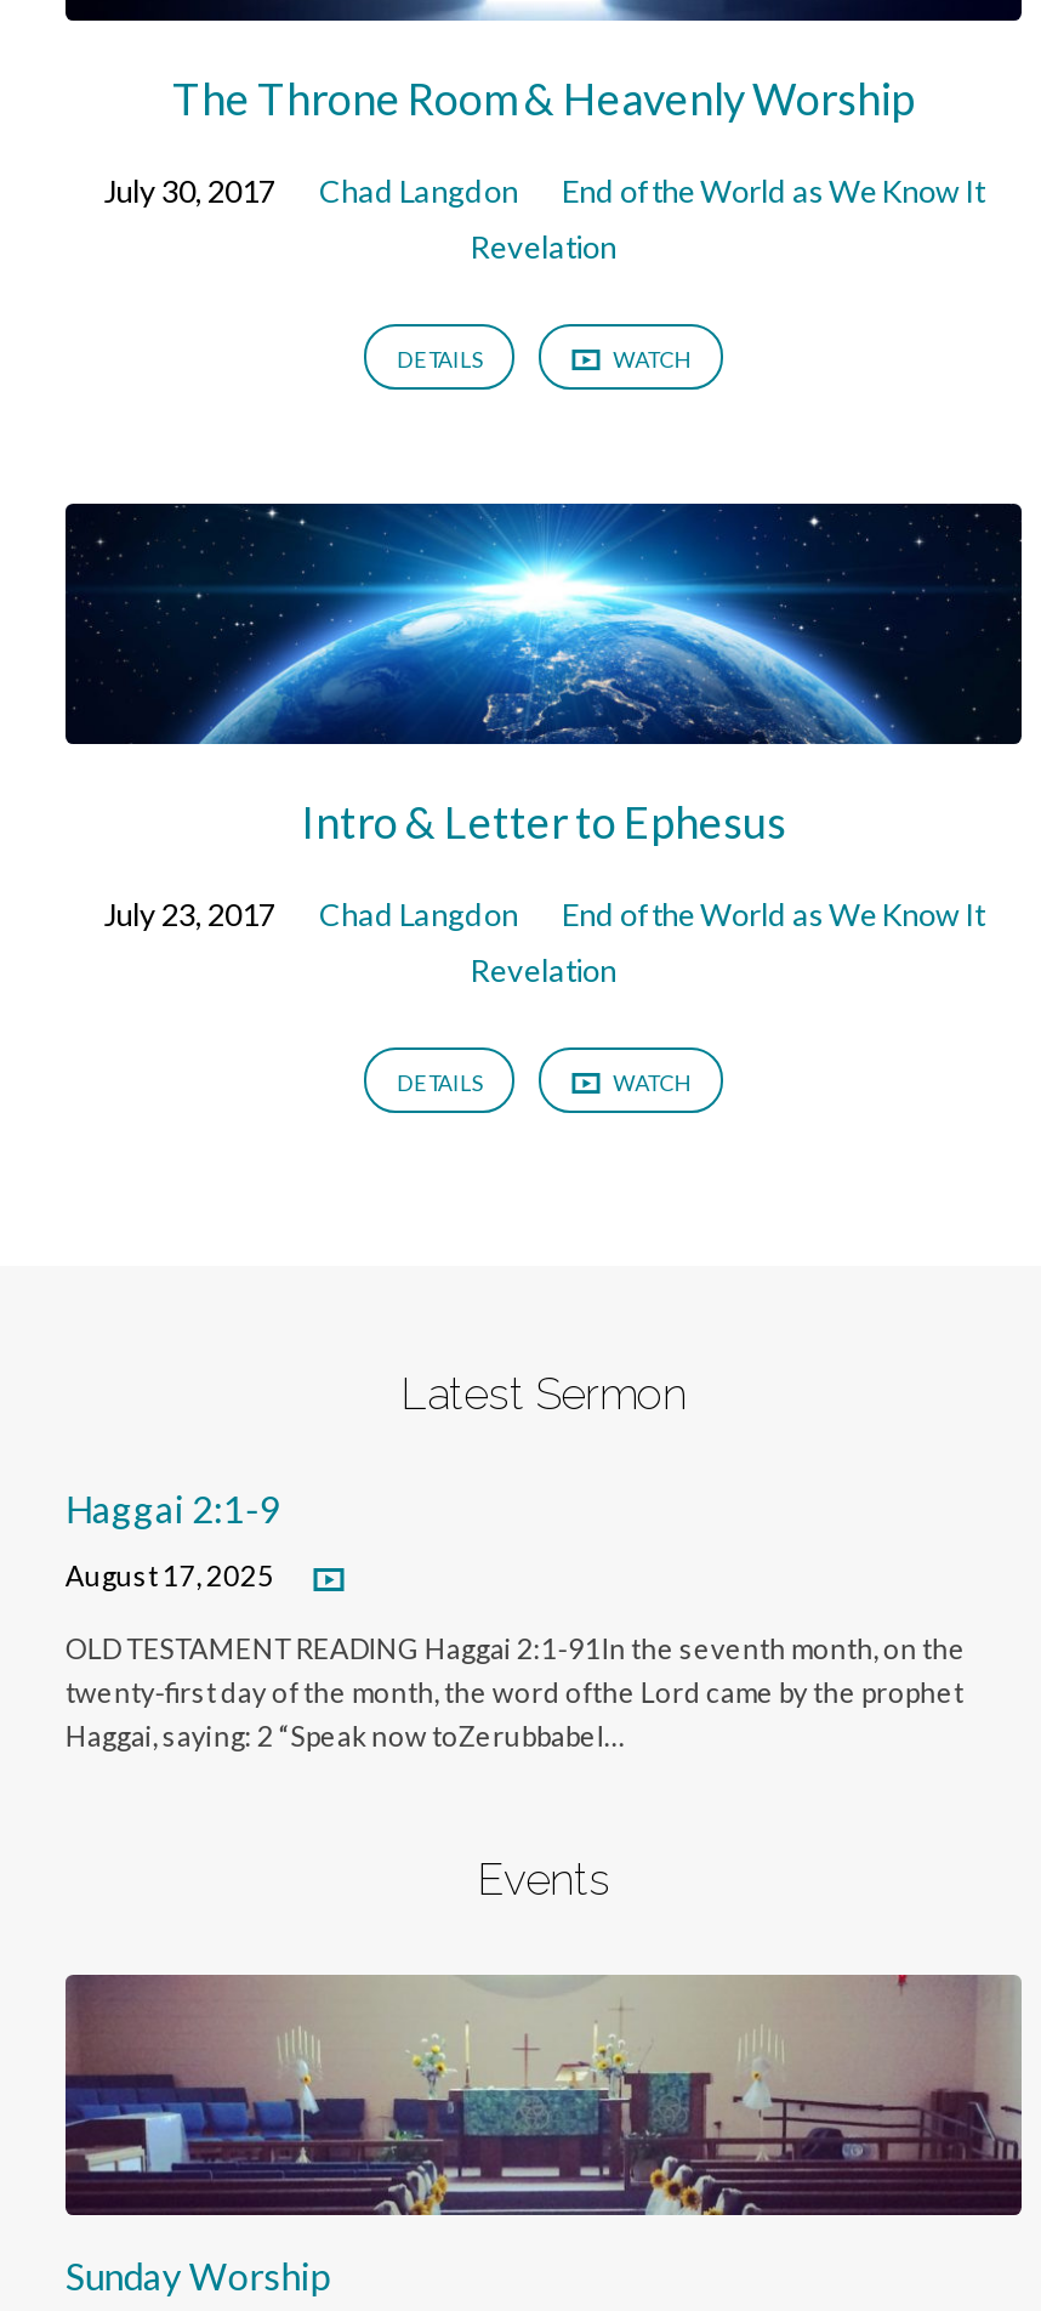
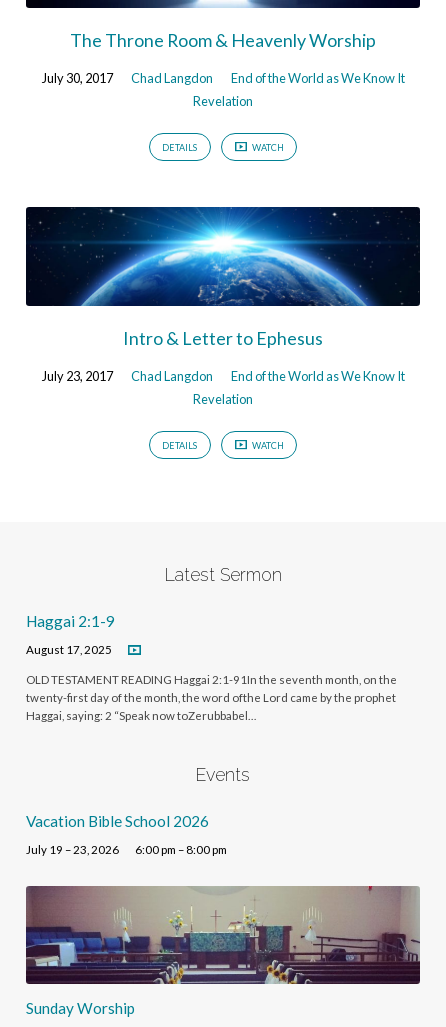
none -> [26,812,227,855] Vacation Bible School 2026 | July 19 – 23, 2026 | 6:00 pm – 8:00 pm

